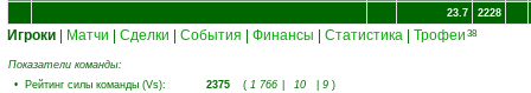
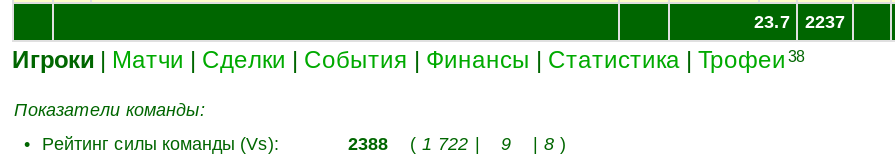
[447,7,501,19] 23.7 2228 -> [754,12,845,32] 23.7 2237
[206,79,230,91] 2375 -> [348,134,388,154] 2388
[243,79,277,91] (1 766 -> [410,134,468,154] (1 722
[294,79,306,91] 10 -> [501,134,511,154] 9
[322,79,335,91] 9) -> [544,134,566,154] 8)

